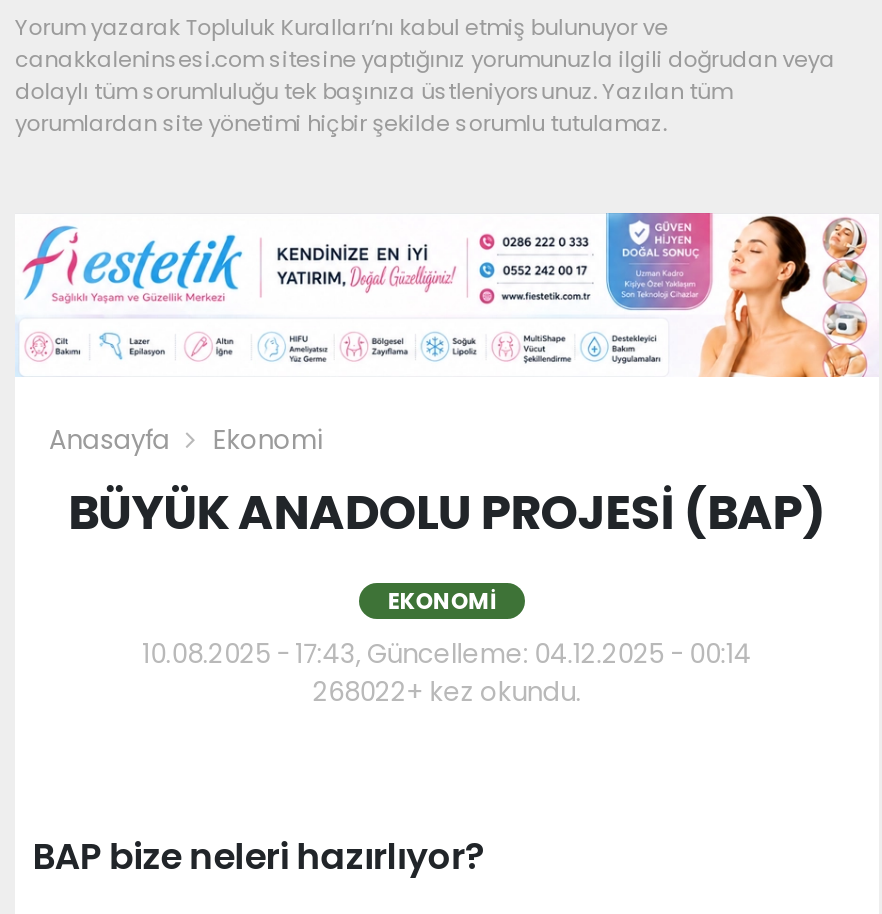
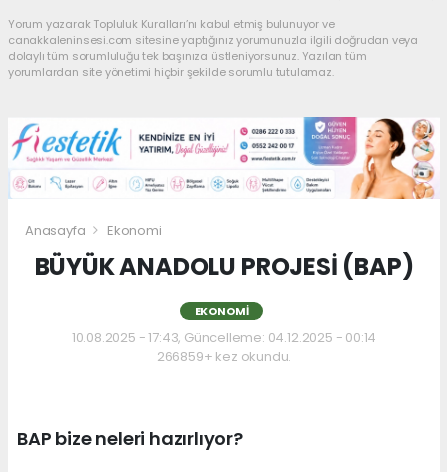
[313,673,581,711] 268022+ kez okundu. -> [157,347,291,366] 266859+ kez okundu.

